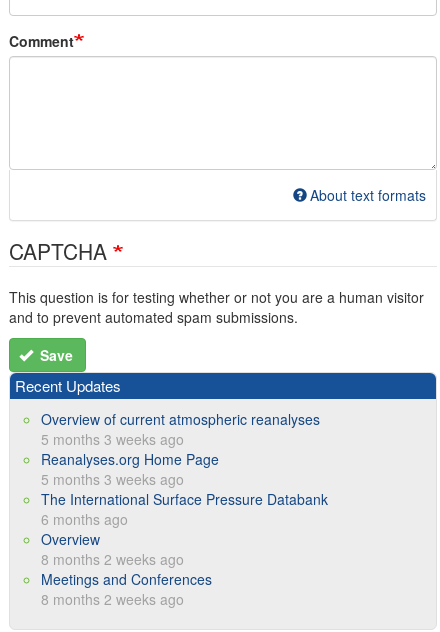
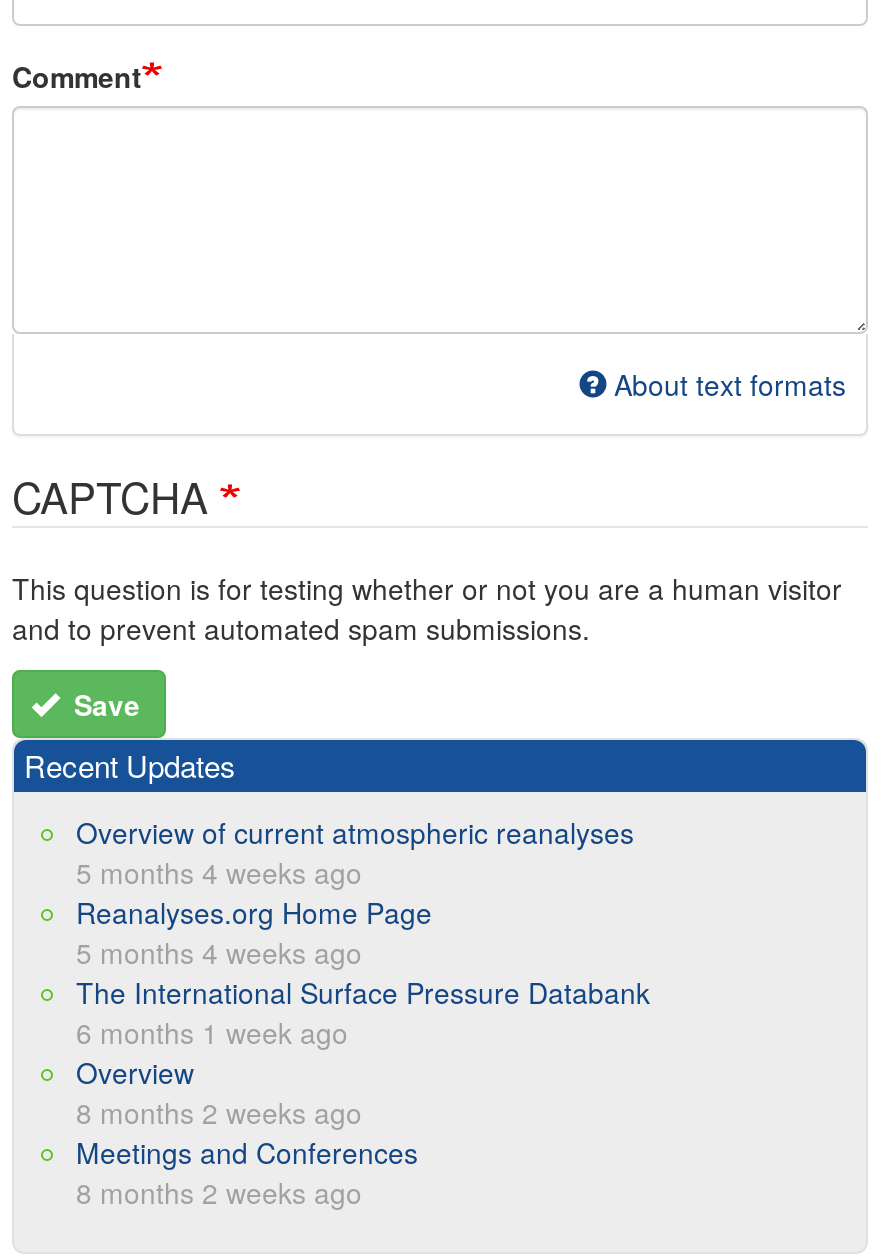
[41,428,184,448] 5 months 3 weeks ago -> [76,851,362,891] 5 months 4 weeks ago
[41,468,184,488] 5 months 3 weeks ago -> [76,931,362,971] 5 months 4 weeks ago
[41,508,128,528] 6 months ago -> [76,1011,348,1051] 6 months 1 week ago

